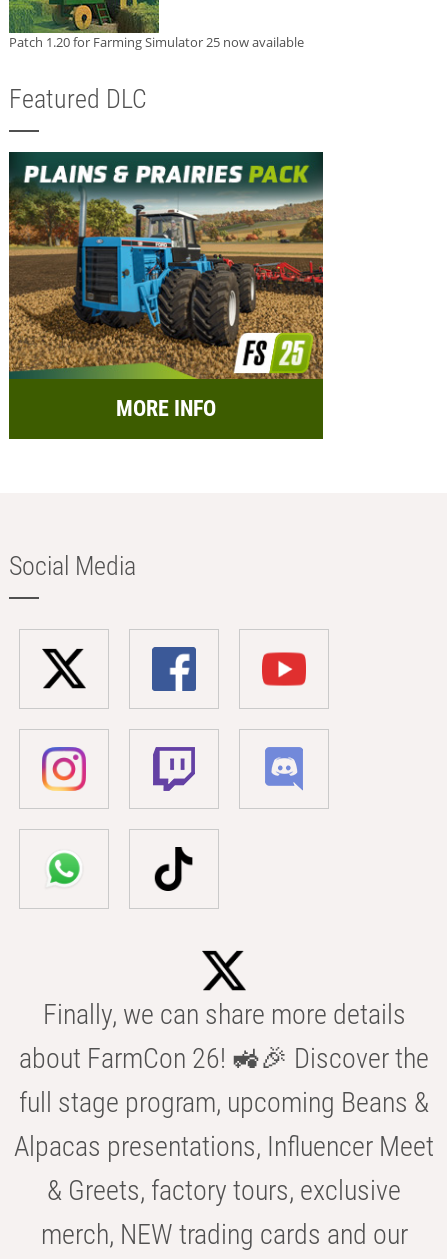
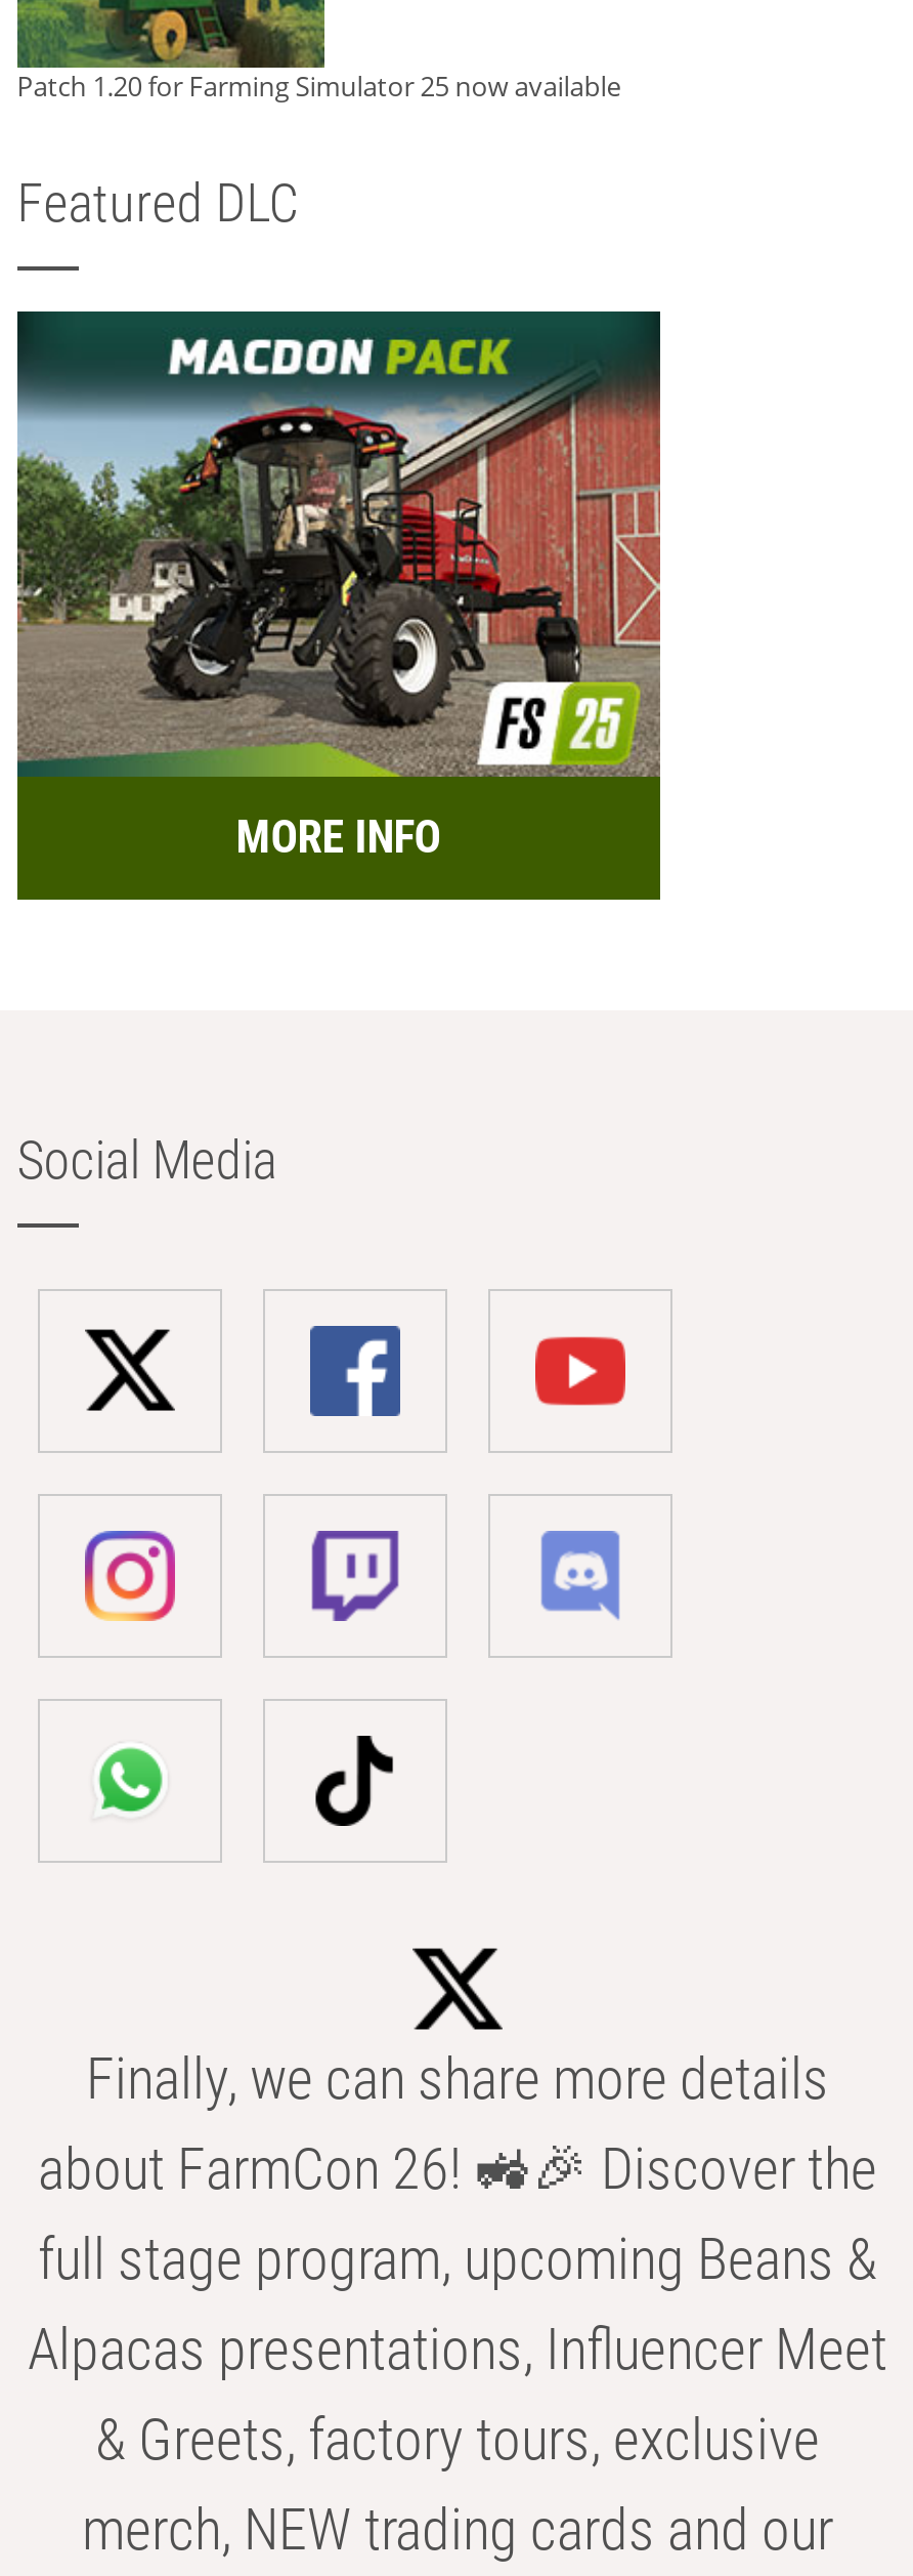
[8,164,324,379] [image] -> [15,336,662,777] [image]

